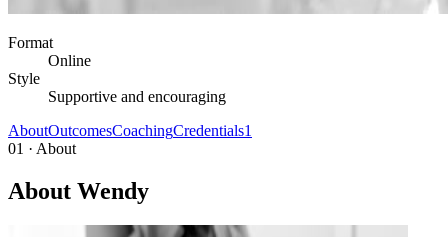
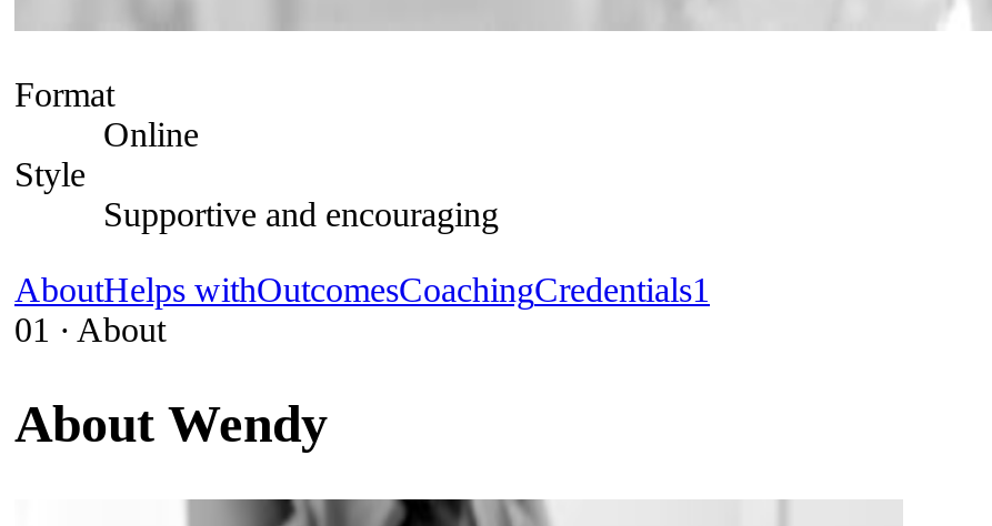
[8,122,252,139] AboutOutcomesCoachingCredentials1 -> [14,270,710,308] AboutHelps withOutcomesCoachingCredentials1

